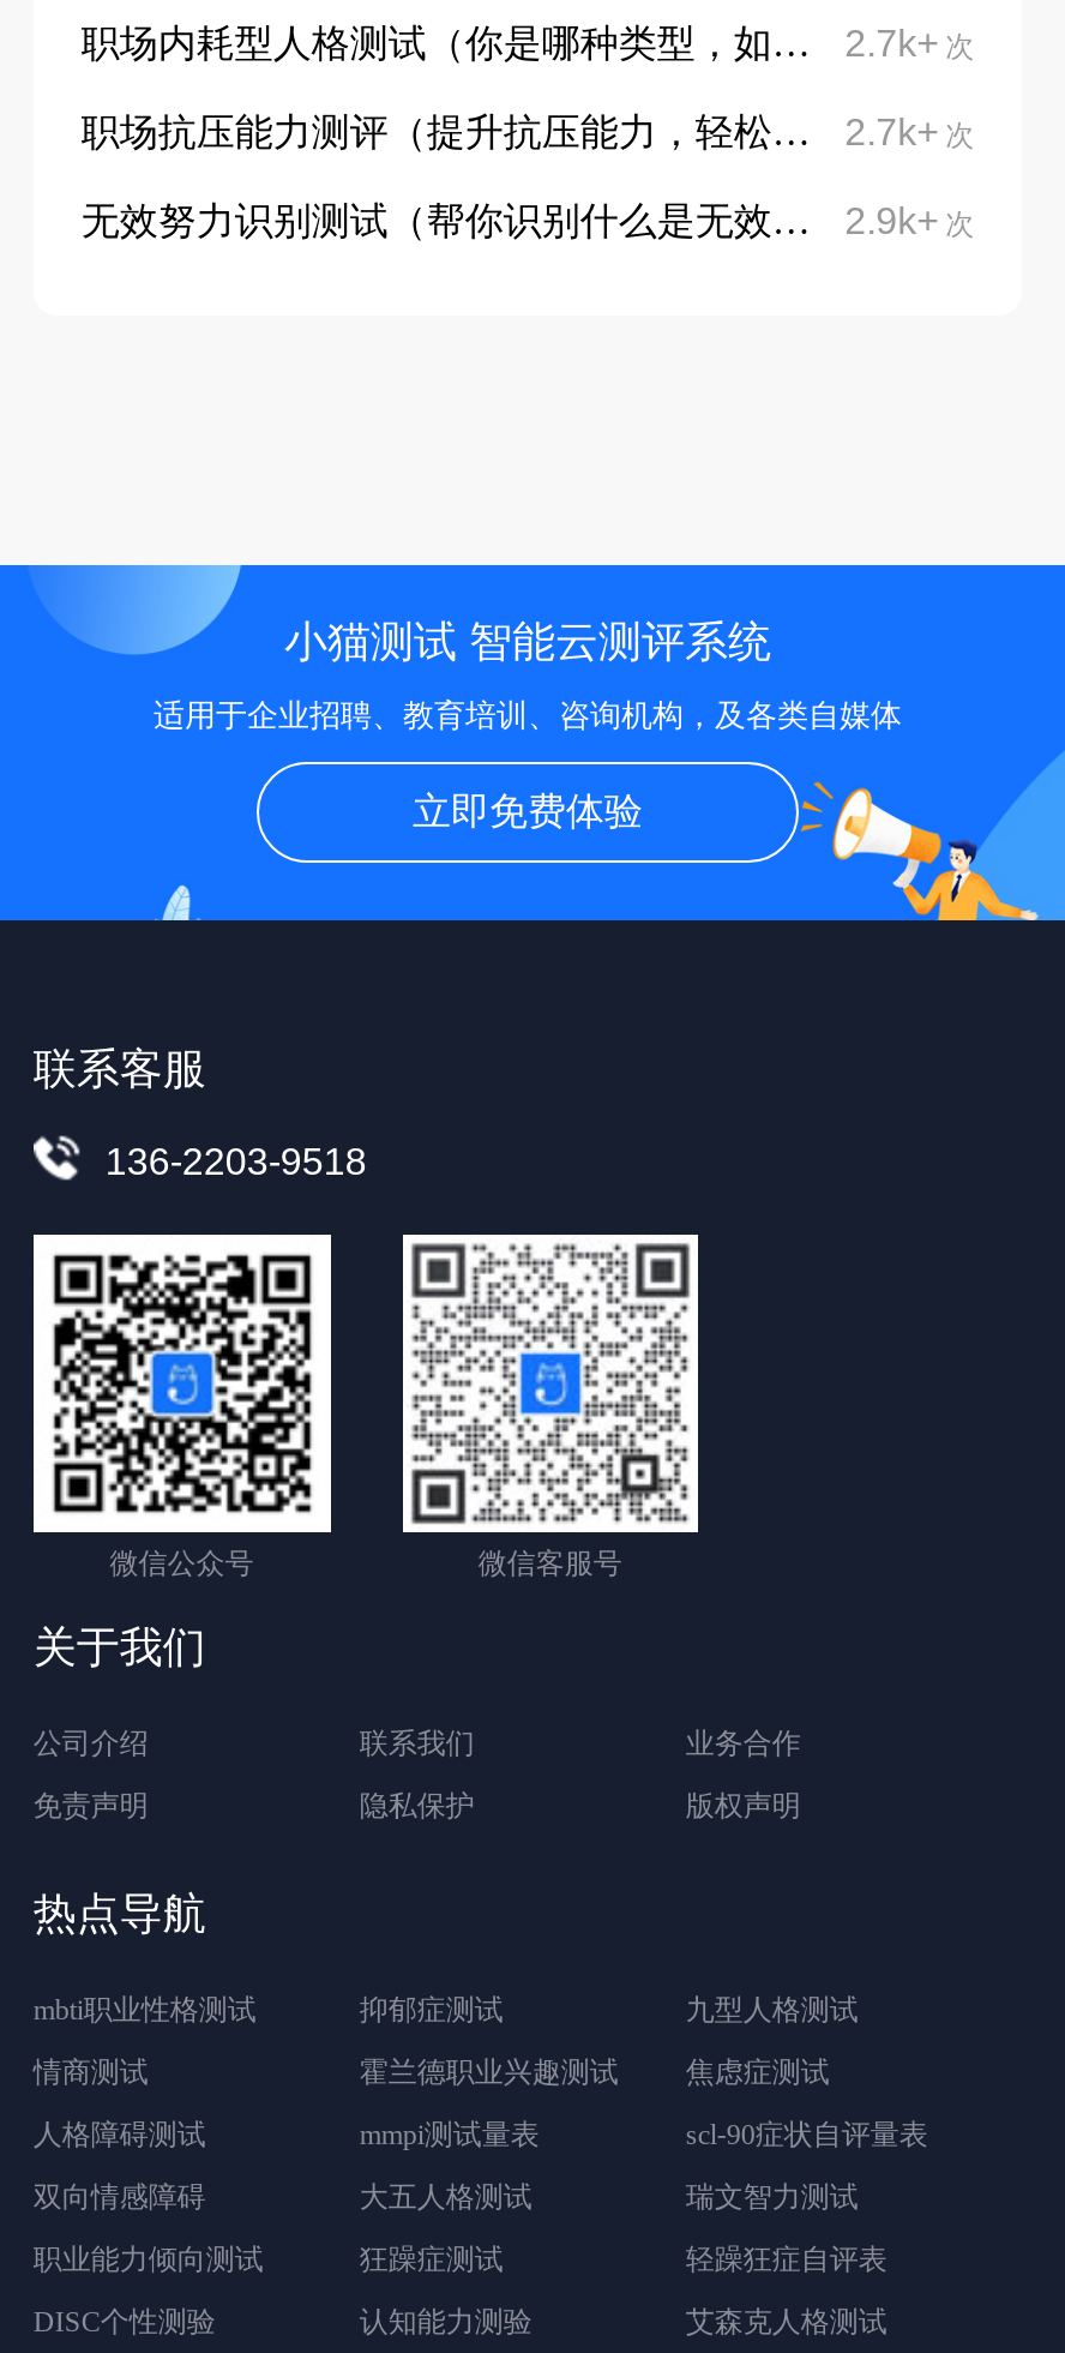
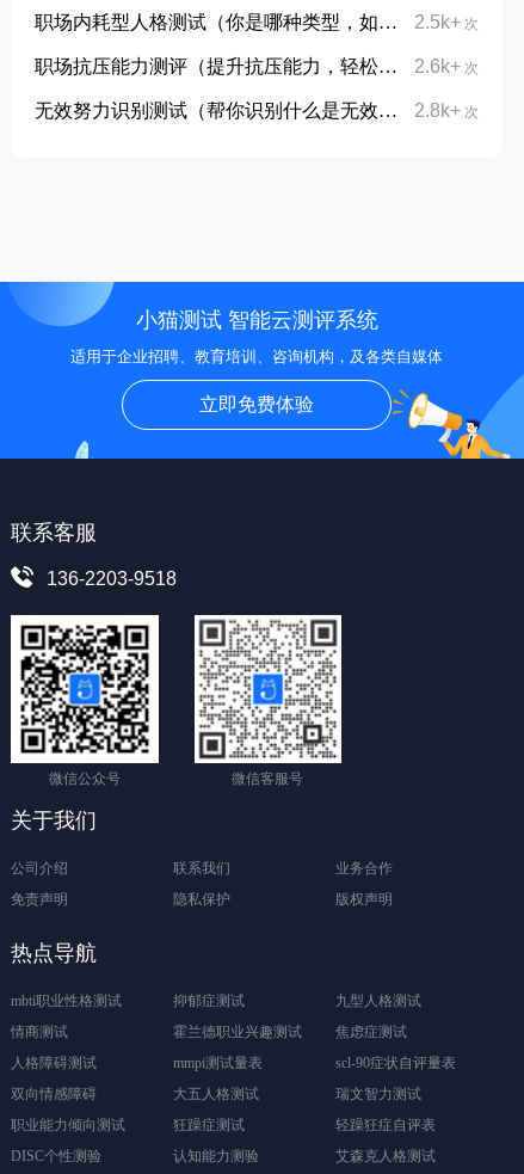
[845,24,974,64] 2.7k+ 次 -> [414,12,479,33] 2.5k+ 次
[845,112,974,153] 2.7k+ 次 -> [414,56,479,77] 2.6k+ 次
[845,201,974,242] 2.9k+ 次 -> [414,101,479,121] 2.8k+ 次

